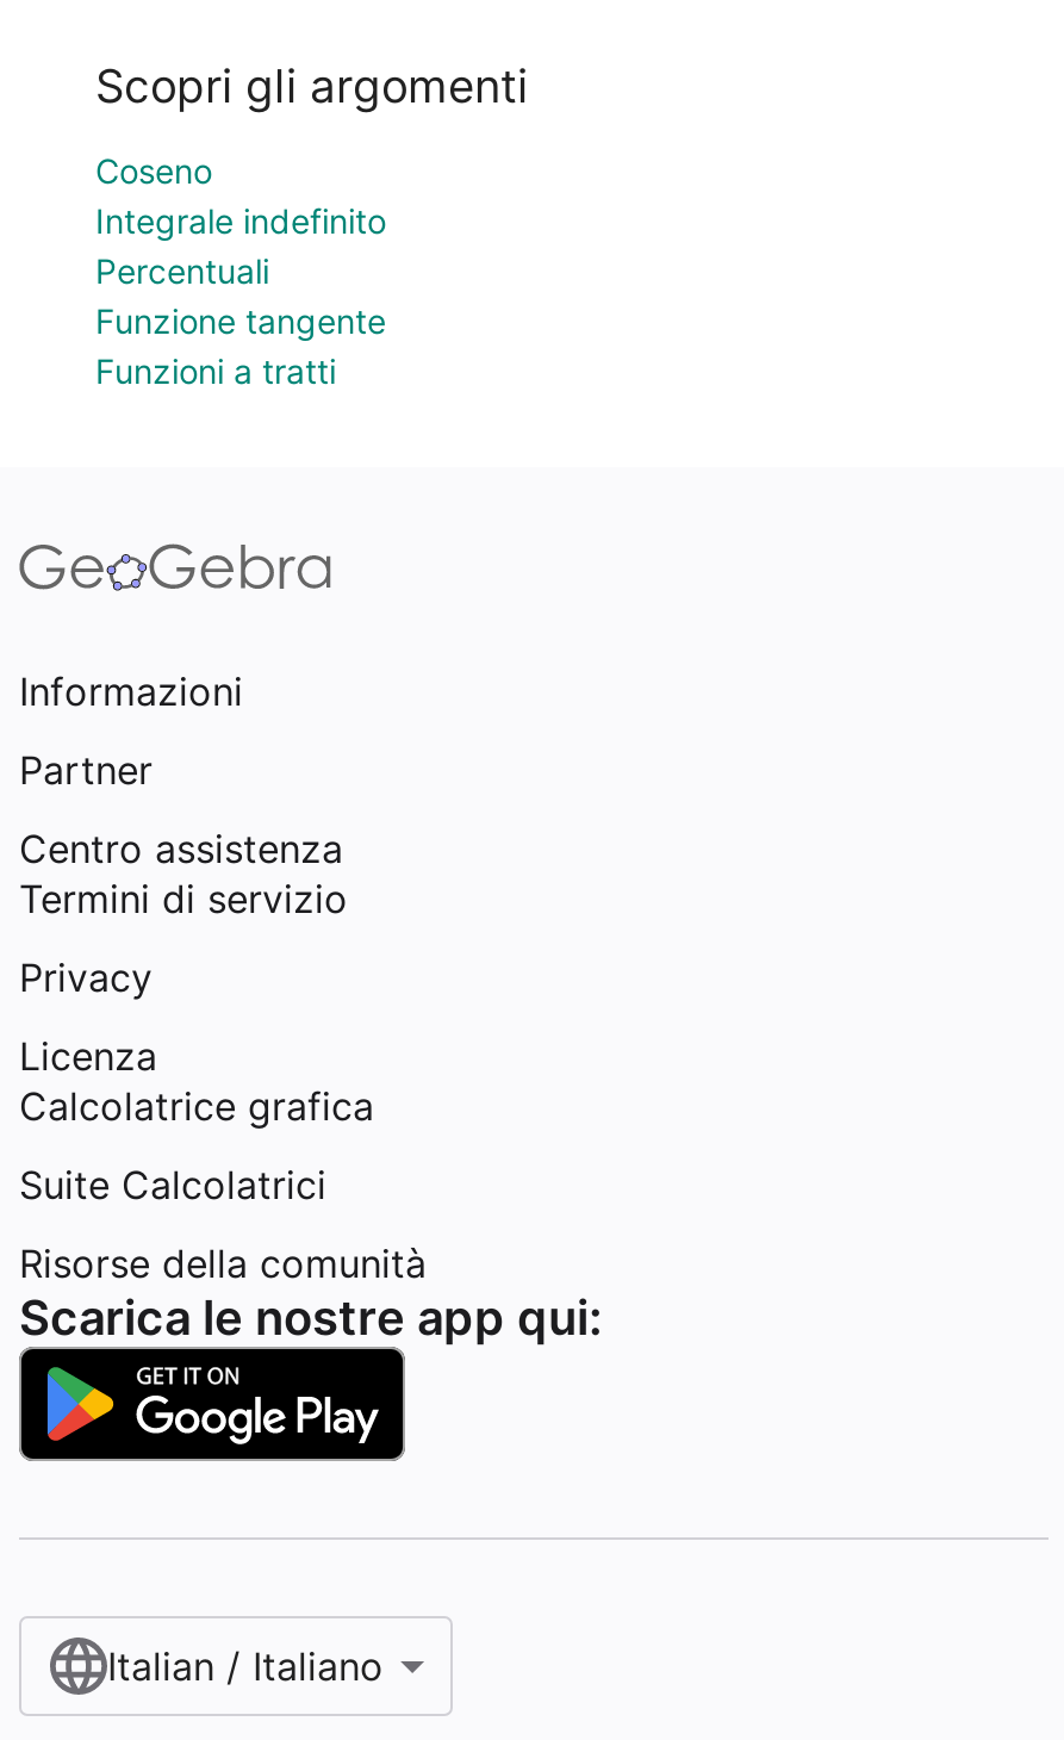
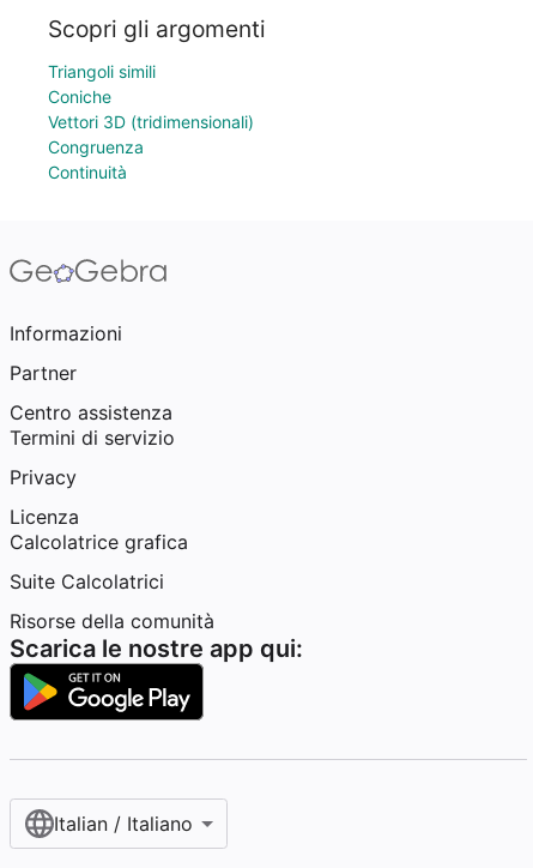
[95,150,386,391] Coseno | Integrale indefinito | Percentuali | Funzione tangente | Funzioni a tratti -> [48,61,254,182] Triangoli simili | Coniche | Vettori 3D (tridimensionali) | Congruenza | Continuità

